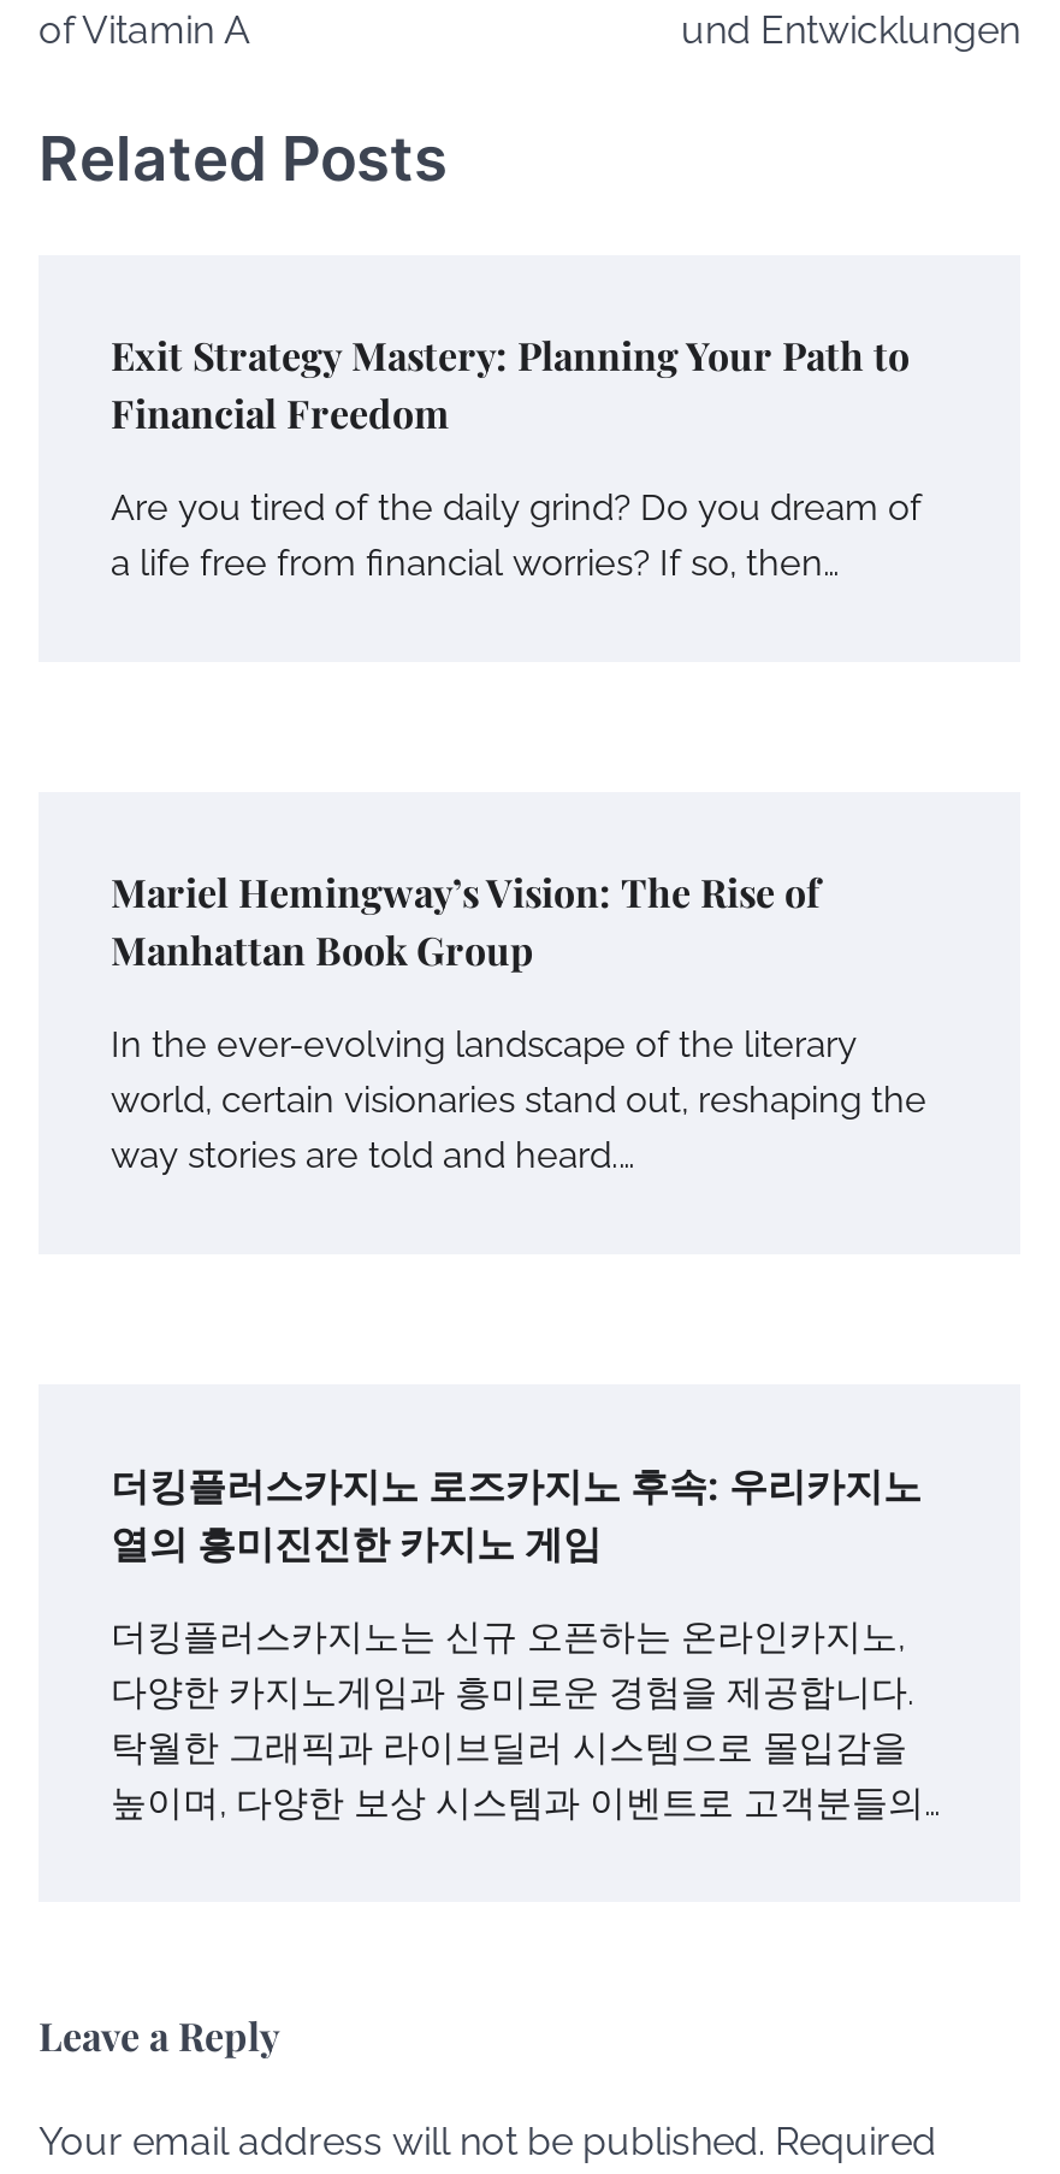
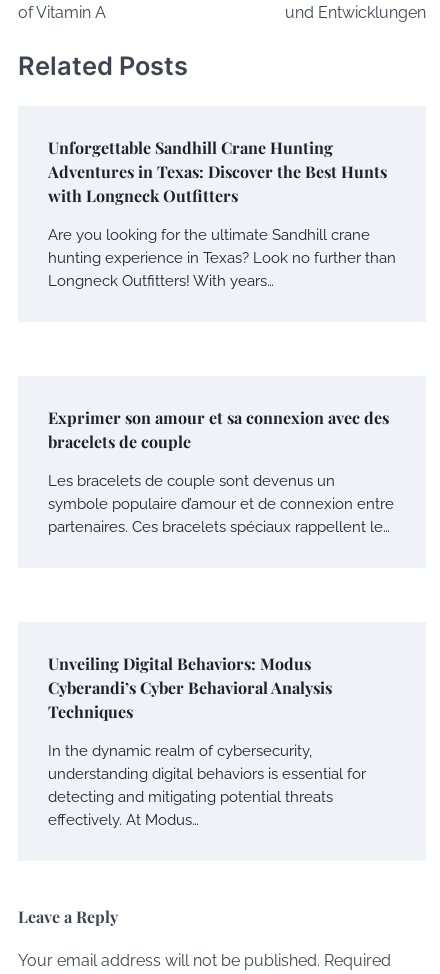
[111,330,910,439] Exit Strategy Mastery: Planning Your Path to | Financial Freedom -> [48,137,387,206] Unforgettable Sandhill Crane Hunting | Adventures in Texas: Discover the Best Hunts | with Longneck Outfitters
[111,487,922,583] Are you tired of the daily grind? Do you dream of | a life free from financial worries? If so, then… -> [48,226,396,289] Are you looking for the ultimate Sandhill crane | hunting experience in Texas? Look no further than | Longneck Outfitters! With years…
[111,867,821,976] Mariel Hemingway’s Vision: The Rise of | Manhattan Book Group -> [48,407,389,452] Exprimer son amour et sa connexion avec des | bracelets de couple
[111,1024,926,1175] In the ever-evolving landscape of the literary | world, certain visionaries stand out, reshaping the | way stories are told and heard.… -> [48,472,394,535] Les bracelets de couple sont devenus un | symbole populaire d’amour et de connexion entre | partenaires. Ces bracelets spéciaux rappellent le…
[111,1459,922,1568] 더킹플러스카지노 로즈카지노 후속: 우리카지노 | 열의 흥미진진한 카지노 게임 -> [48,653,332,722] Unveiling Digital Behaviors: Modus | Cyberandi’s Cyber Behavioral Analysis | Techniques
[111,1616,941,1823] 더킹플러스카지노는 신규 오픈하는 온라인카지노, | 다양한 카지노게임과 흥미로운 경험을 제공합니다. | 탁월한 그래픽과 라이브딜러 시스템으로 몰입감을 | 높이며, 다양한 보상 시스템과 이벤트로 고객분들의… -> [48,742,366,828] In the dynamic realm of cybersecurity, | understanding digital behaviors is essential for | detecting and mitigating potential threats | effectively. At Modus…

